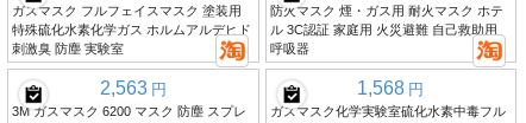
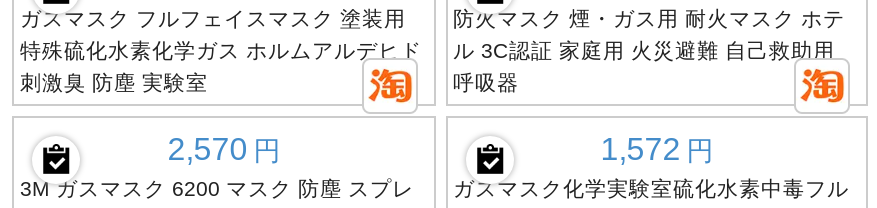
[100,79,166,99] 2,563 円 -> [168,133,280,167] 2,570 円
[357,79,424,99] 1,568 円 -> [600,133,712,167] 1,572 円

